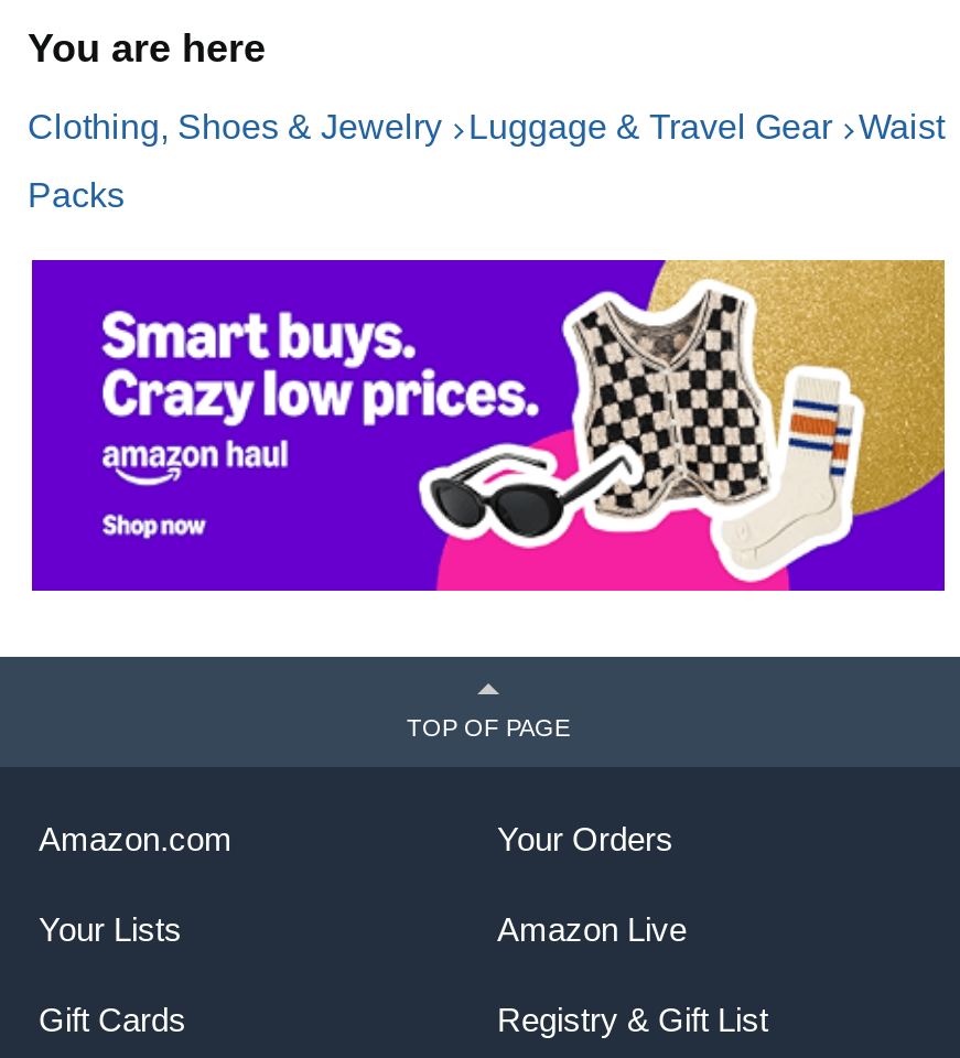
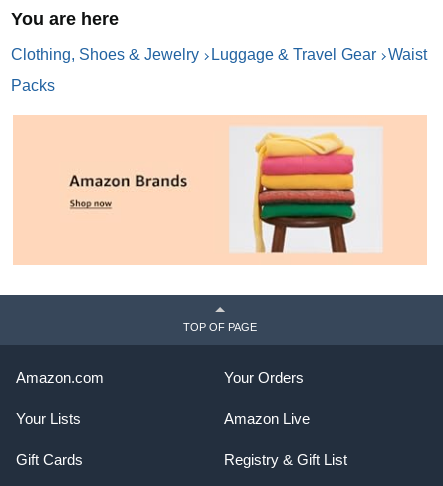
[30,258,947,593] [image] -> [13,115,427,265] [image]

